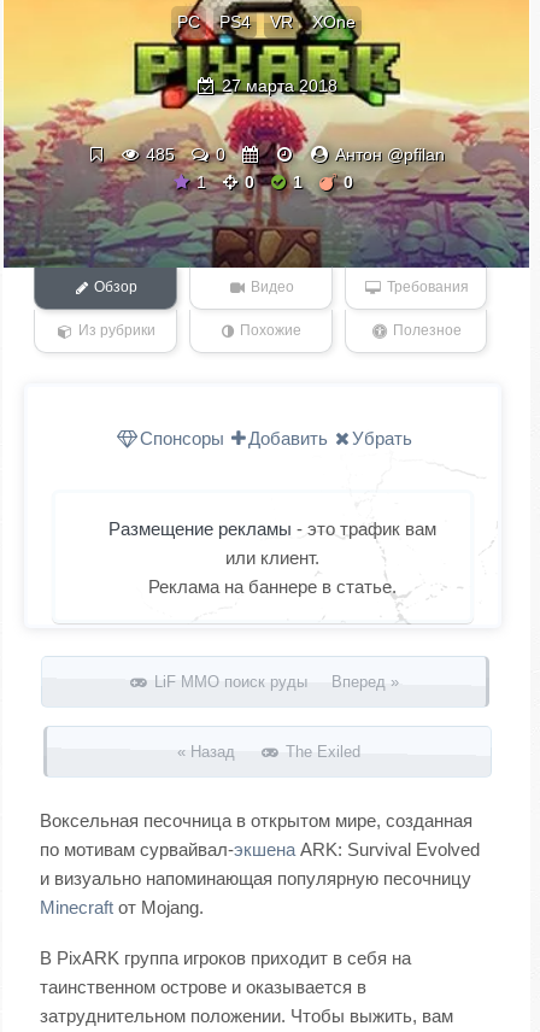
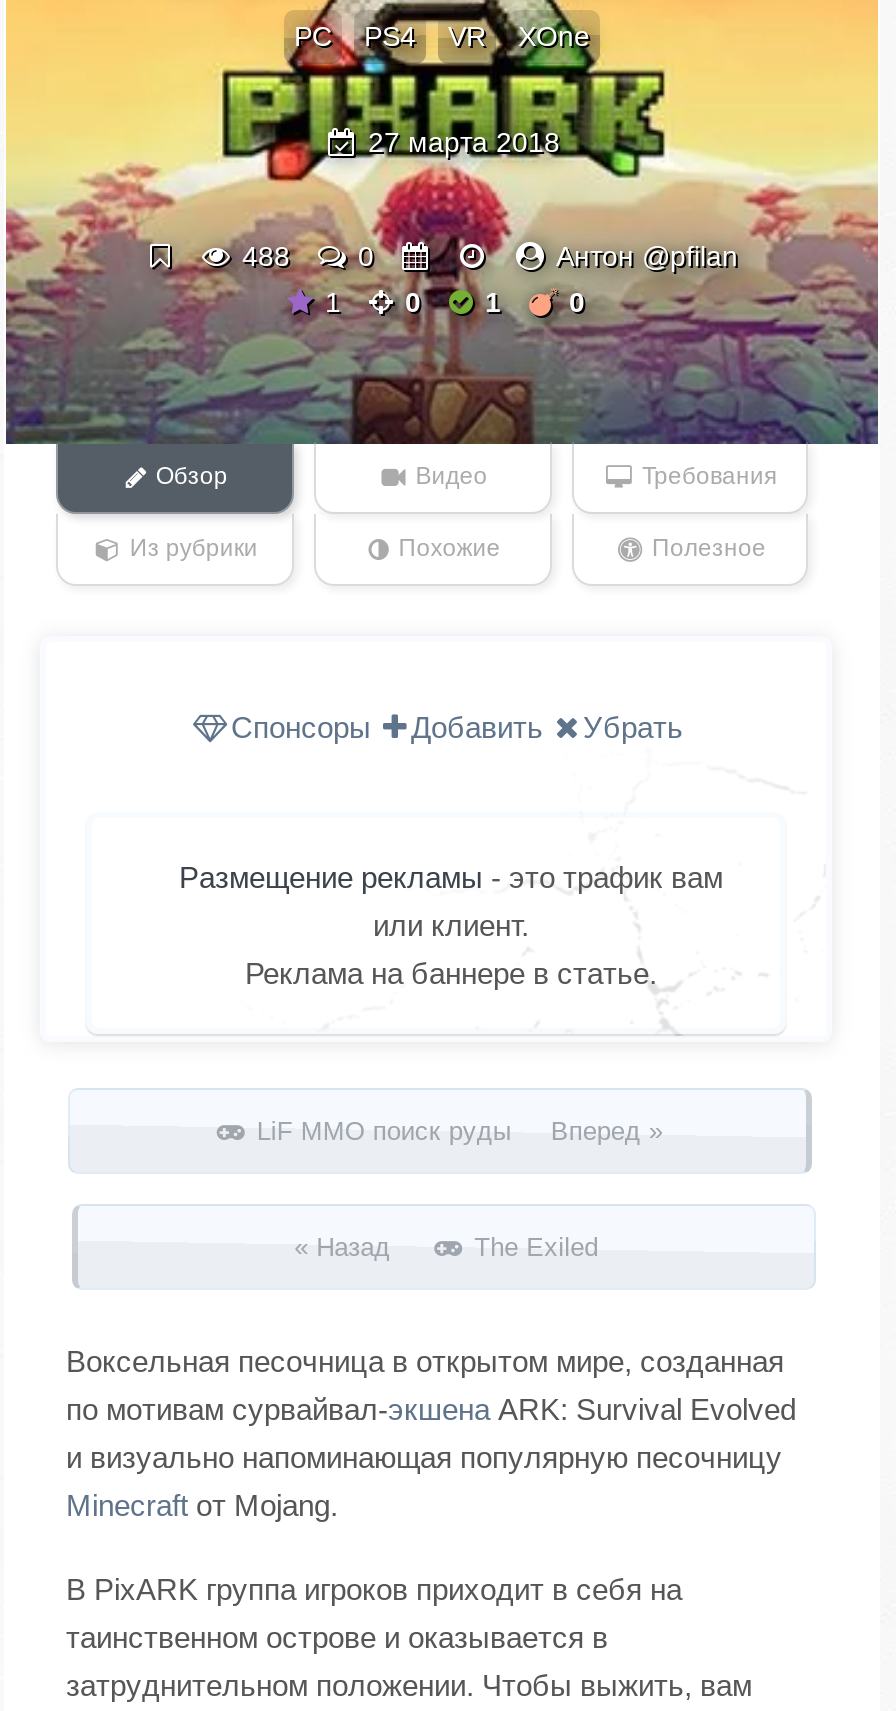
[141,145,175,164] 485 -> [234,240,290,272] 488

